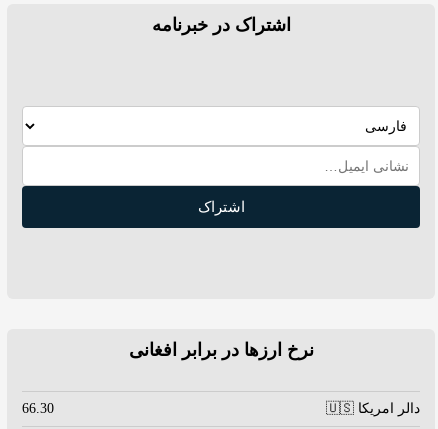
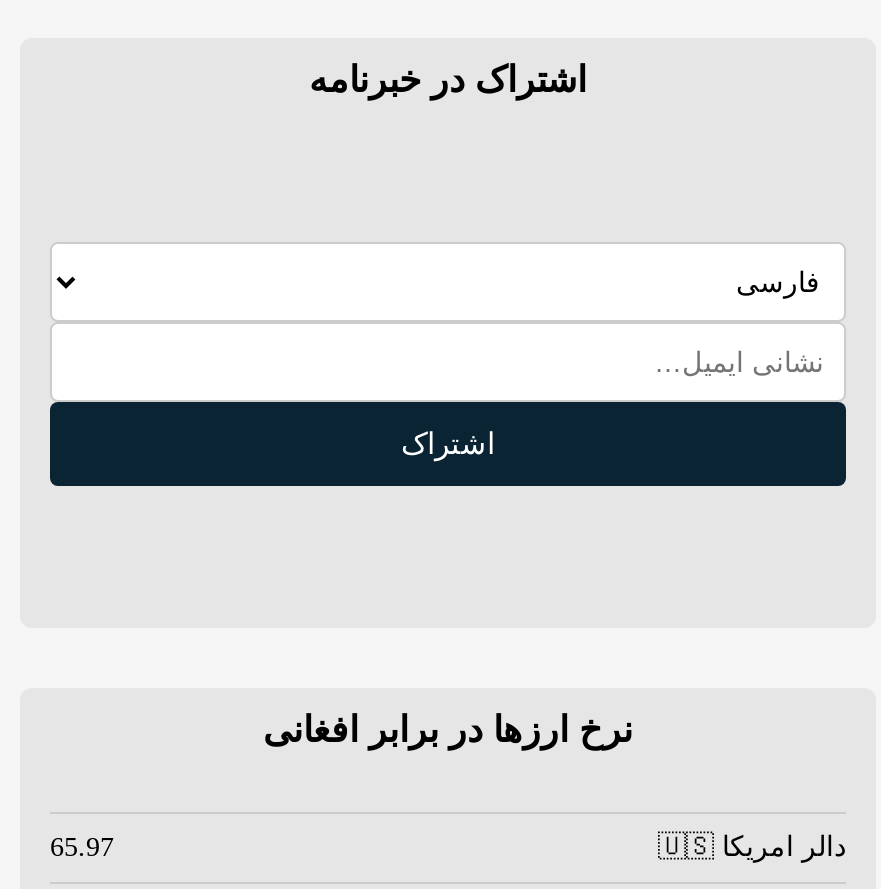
[23,401,55,416] 66.30 -> [52,831,116,861] 65.97

